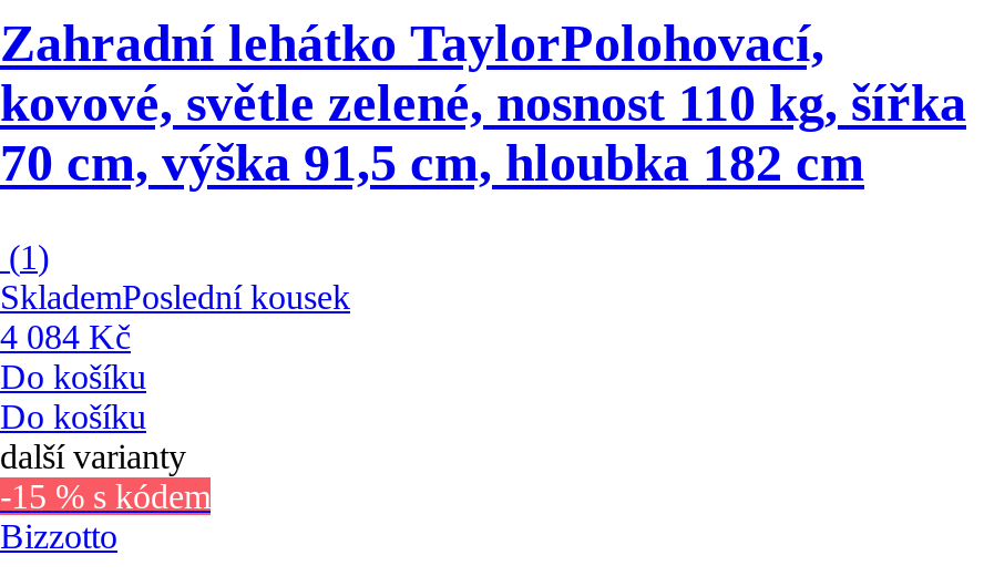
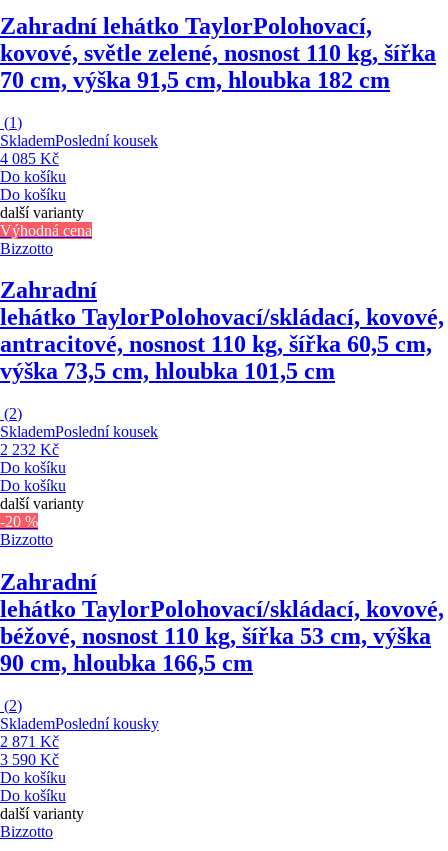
[0,317,131,354] 4 084 Kč -> [0,149,59,166] 4 085 Kč
[0,476,211,514] -15 % s kódem -> [0,221,444,822] Výhodná cena | Bizzotto | Zahradní | lehátko TaylorPolohovací/skládací, kovové, | antracitové, nosnost 110 kg, šířka 60,5 cm, | výška 73,5 cm, hloubka 101,5 cm | (2) | SklademPoslední kousek | 2 232 Kč | Do košíku | Do košíku | další varianty | -20 % | Bizzotto | Zahradní | lehátko TaylorPolohovací/skládací, kovové, | béžové, nosnost 110 kg, šířka 53 cm, výška | 90 cm, hloubka 166,5 cm | (2) | SklademPoslední kousky | 2 871 Kč | 3 590 Kč | Do košíku | Do košíku | další varianty

